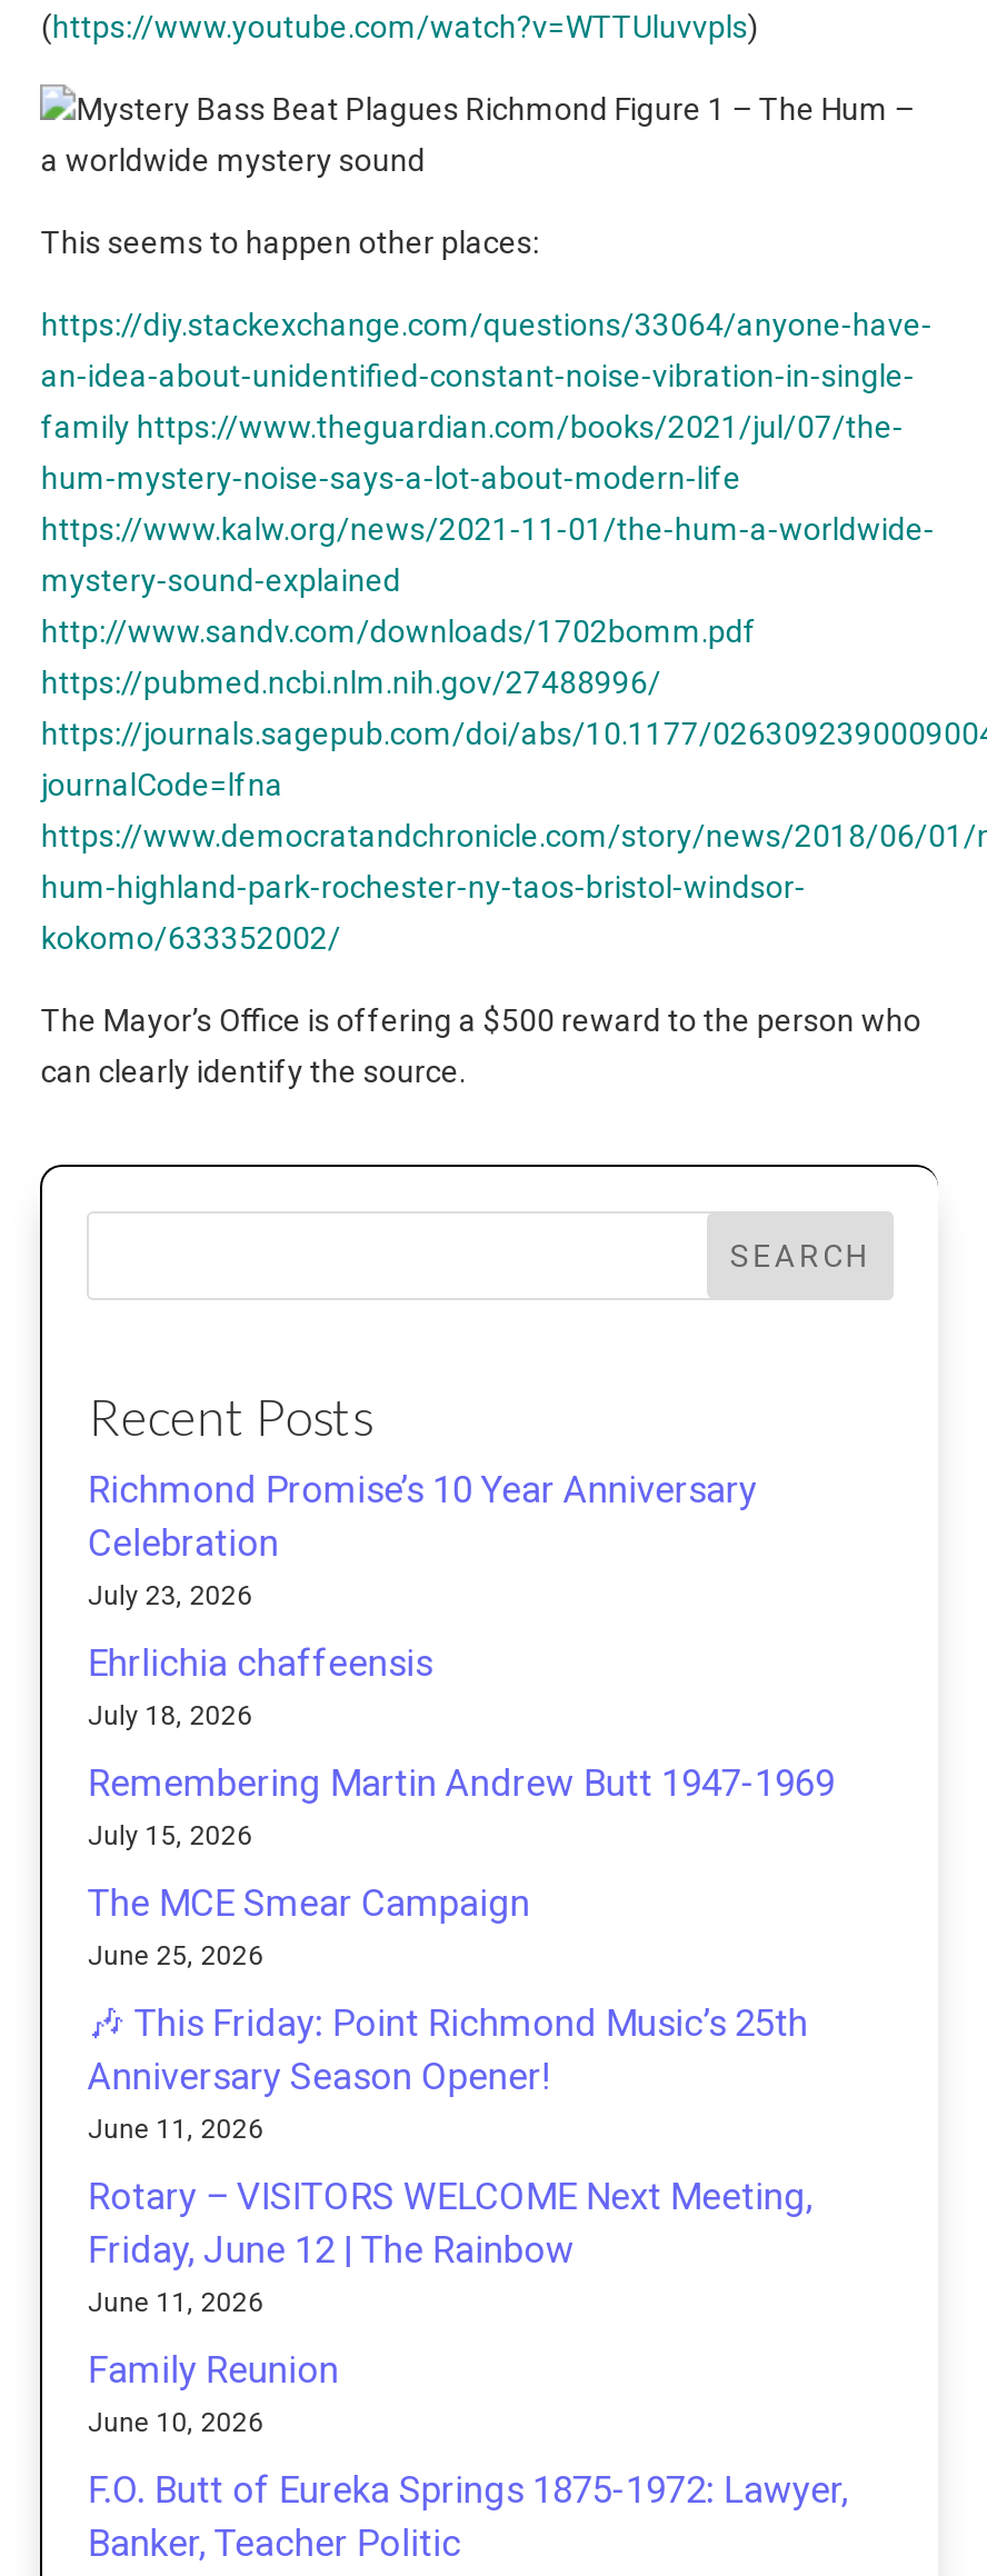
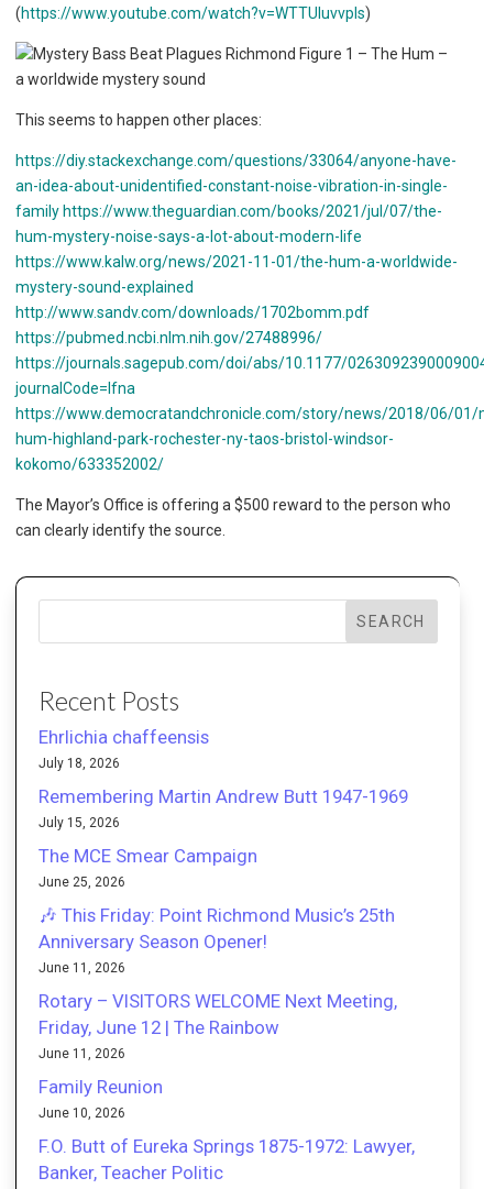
[88,1468,757,1612] Richmond Promise’s 10 Year Anniversary | Celebration | July 23, 2026 -> none

